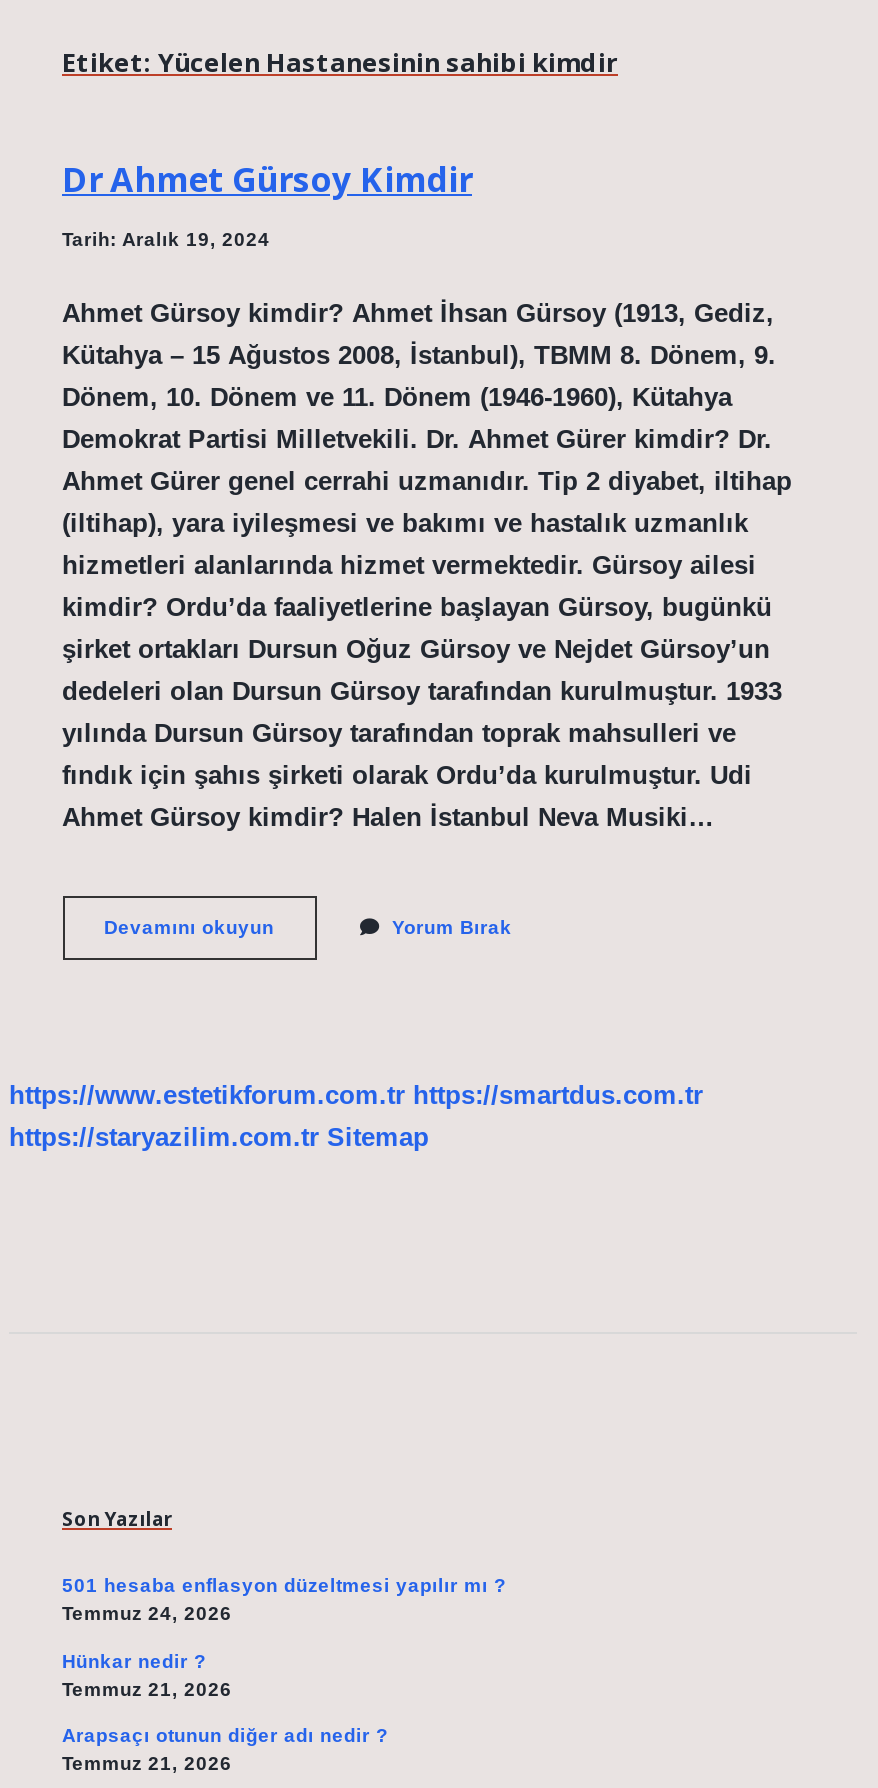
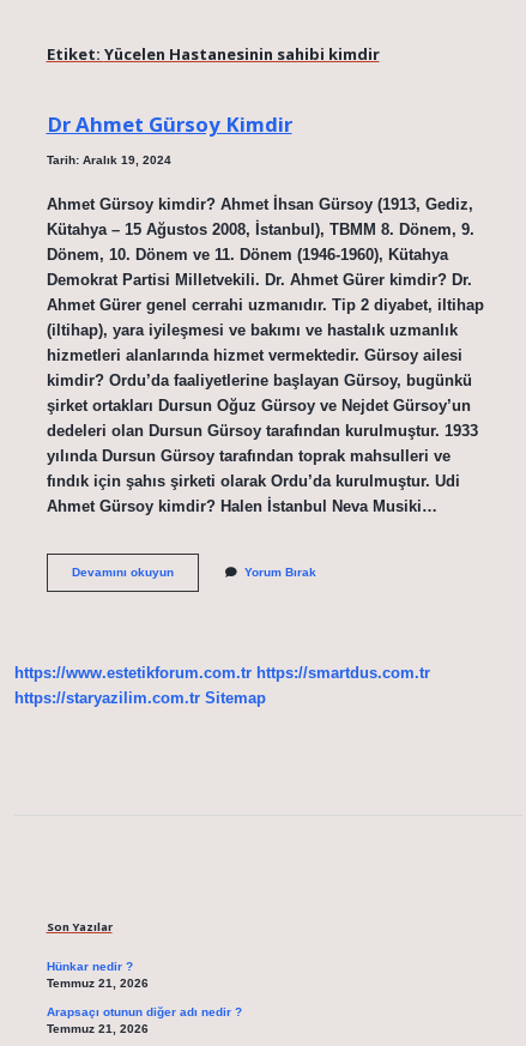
[62,1575,506,1625] 501 hesaba enflasyon düzeltmesi yapılır mı ? | Temmuz 24, 2026 -> none

